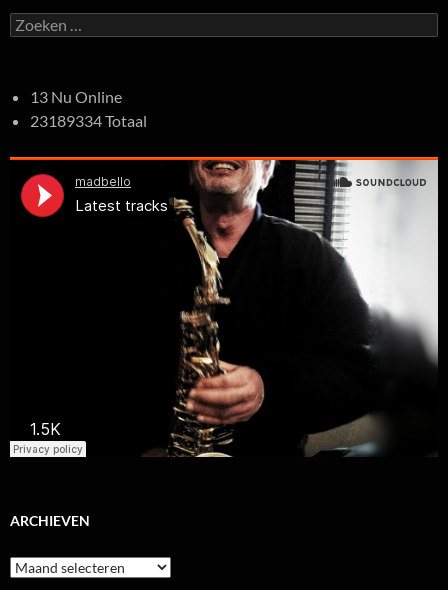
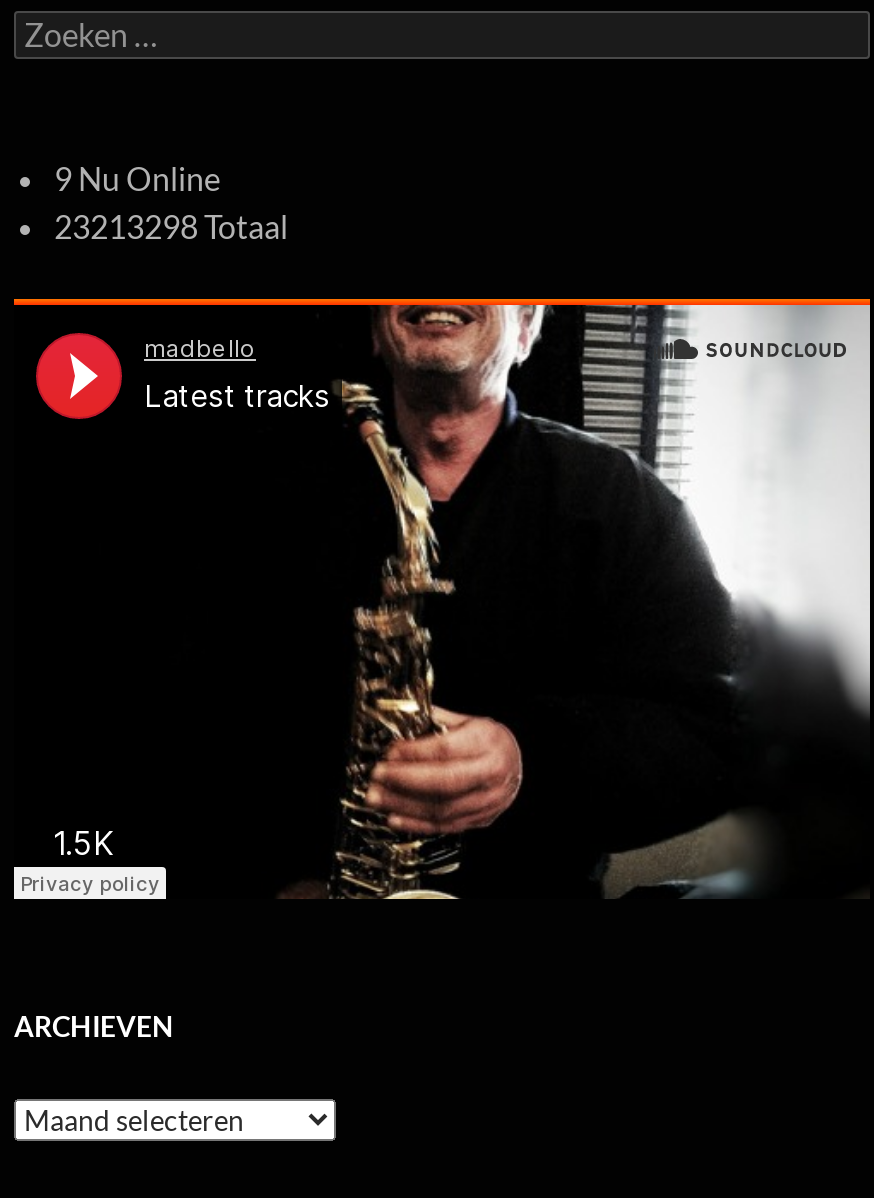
[30,87,122,106] 13 Nu Online -> [54,160,220,198] 9 Nu Online
[30,111,147,130] 23189334 Totaal -> [54,208,288,246] 23213298 Totaal

